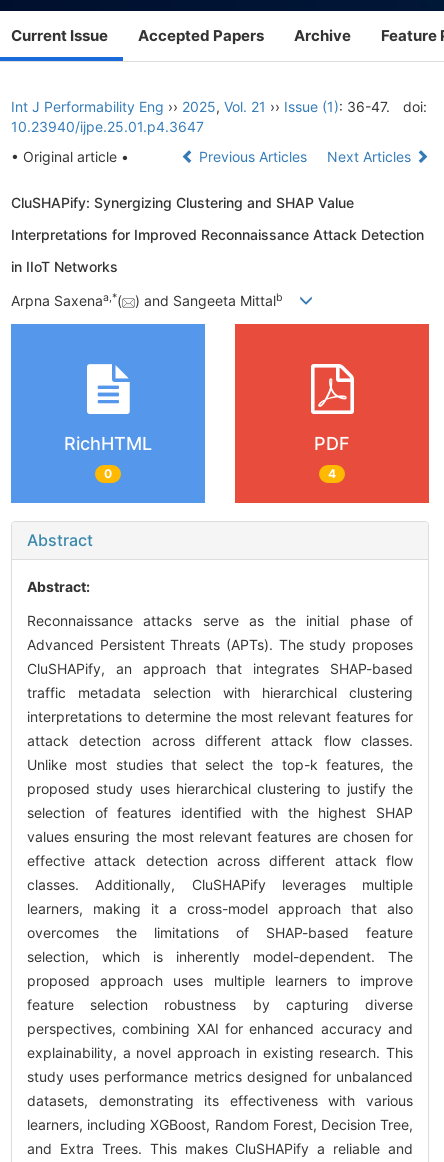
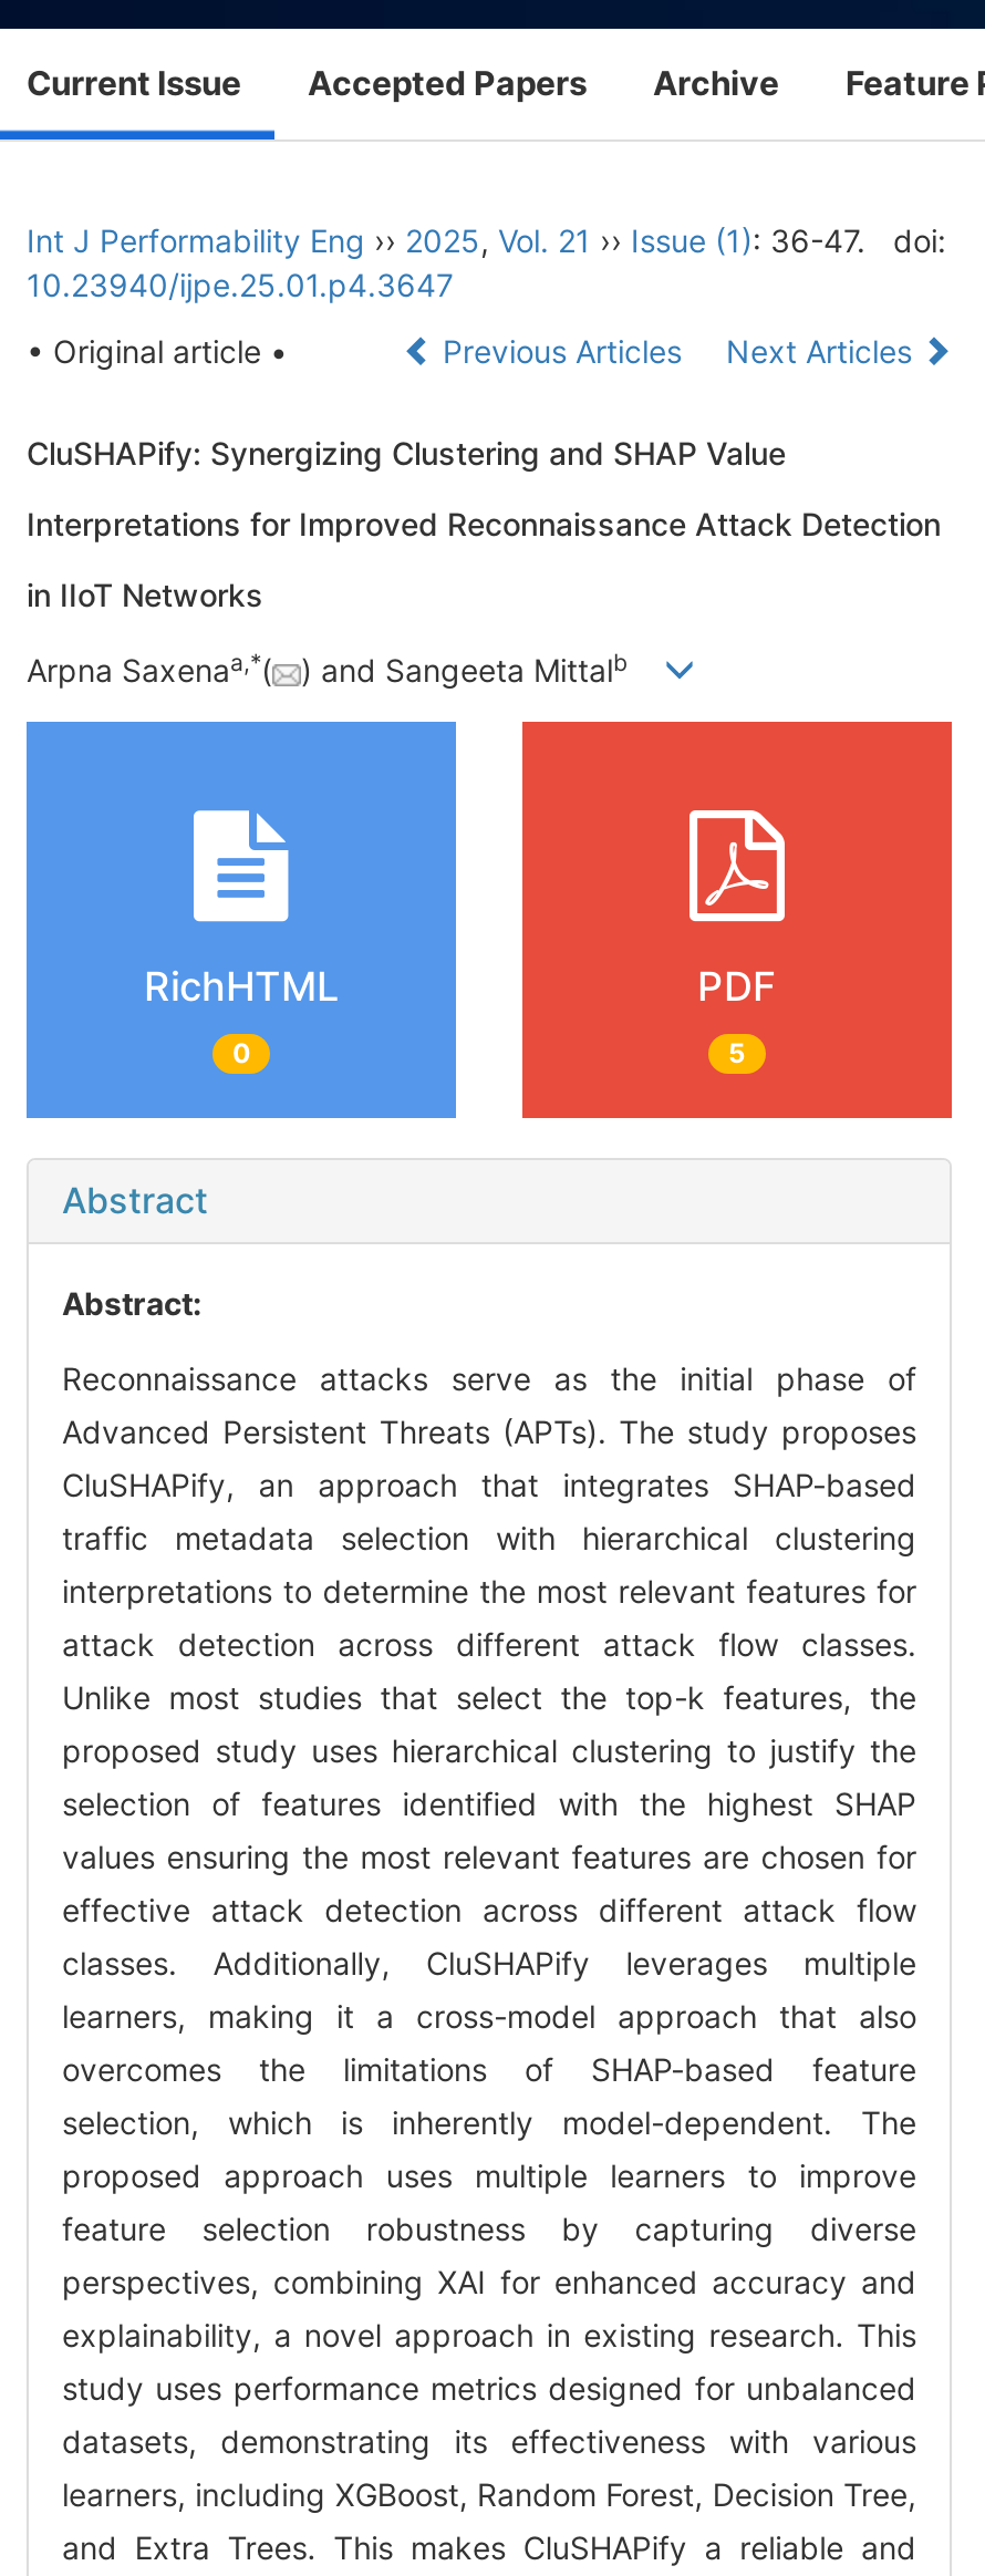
[328,466,336,481] 4 -> [728,1036,746,1069] 5

